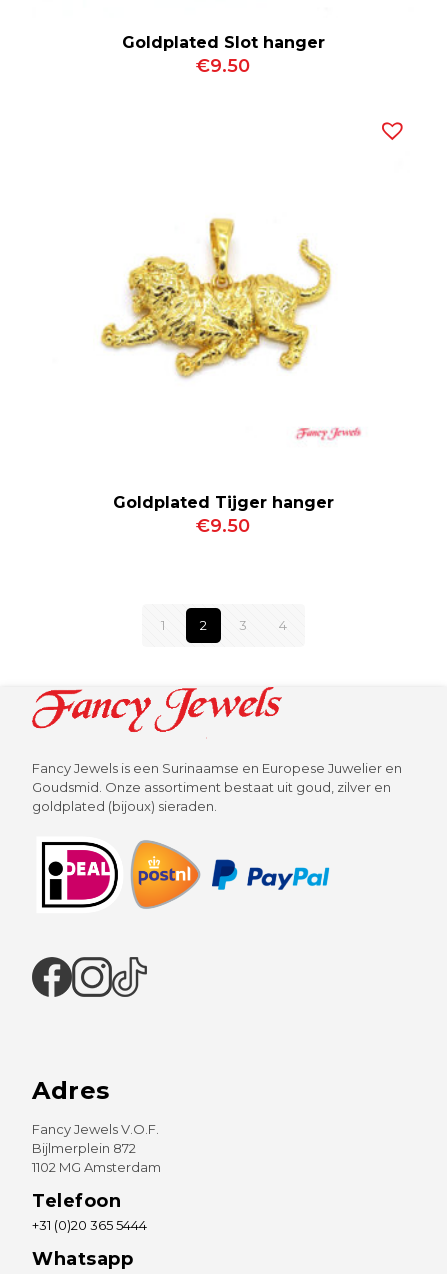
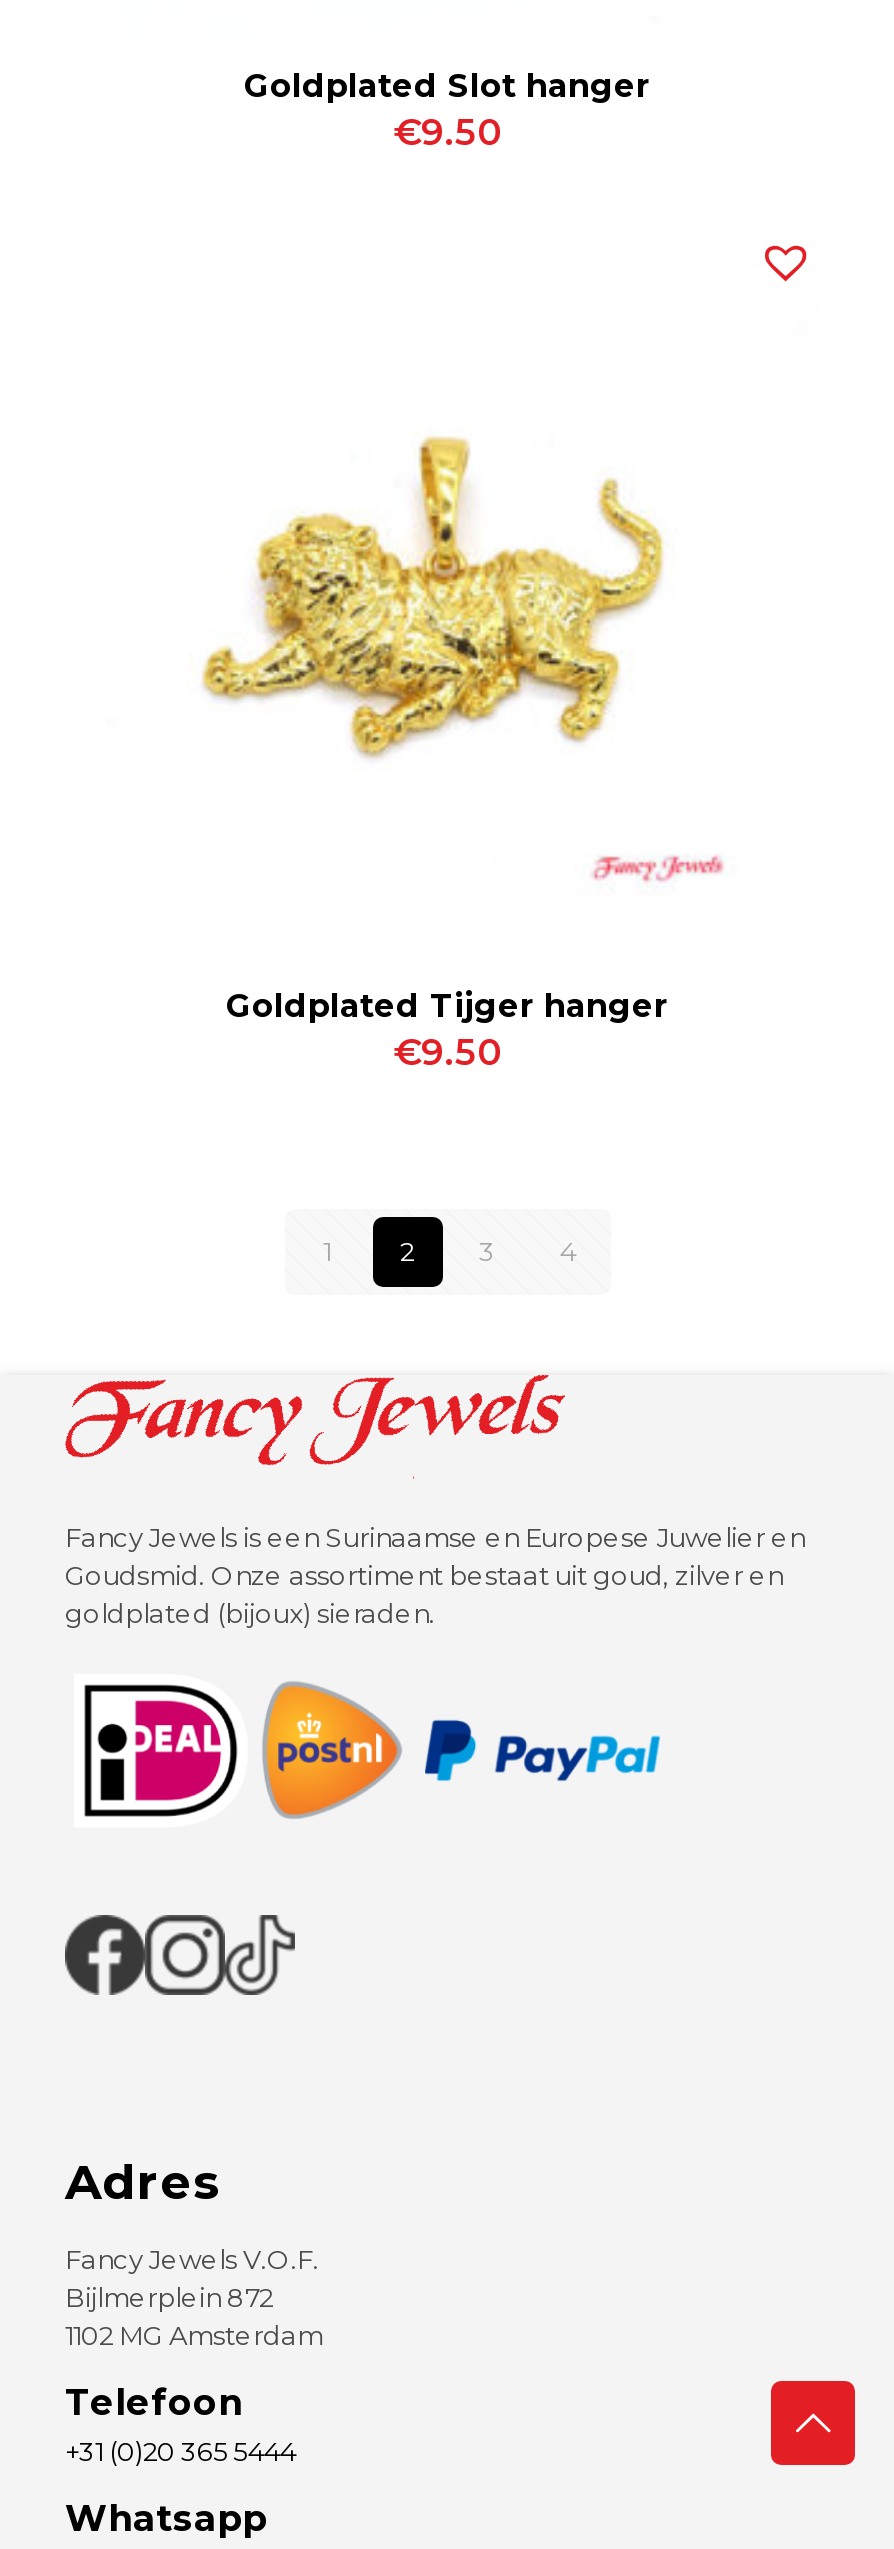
none -> [769,2379,857,2467] [image]

